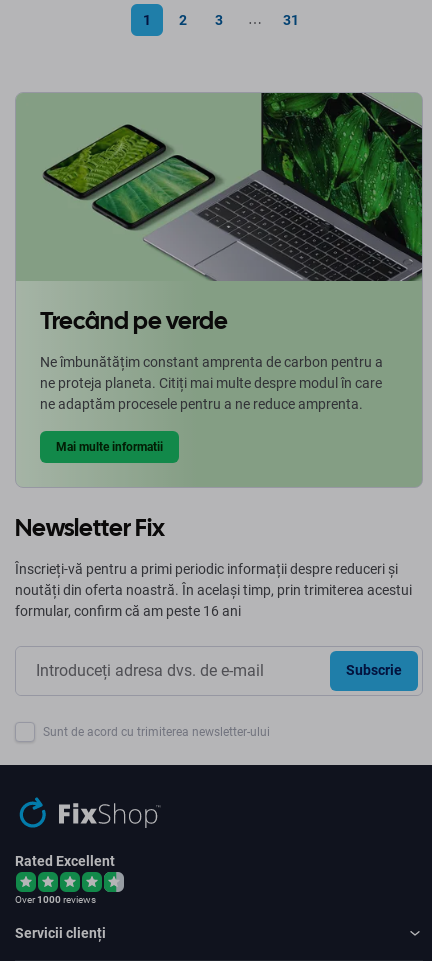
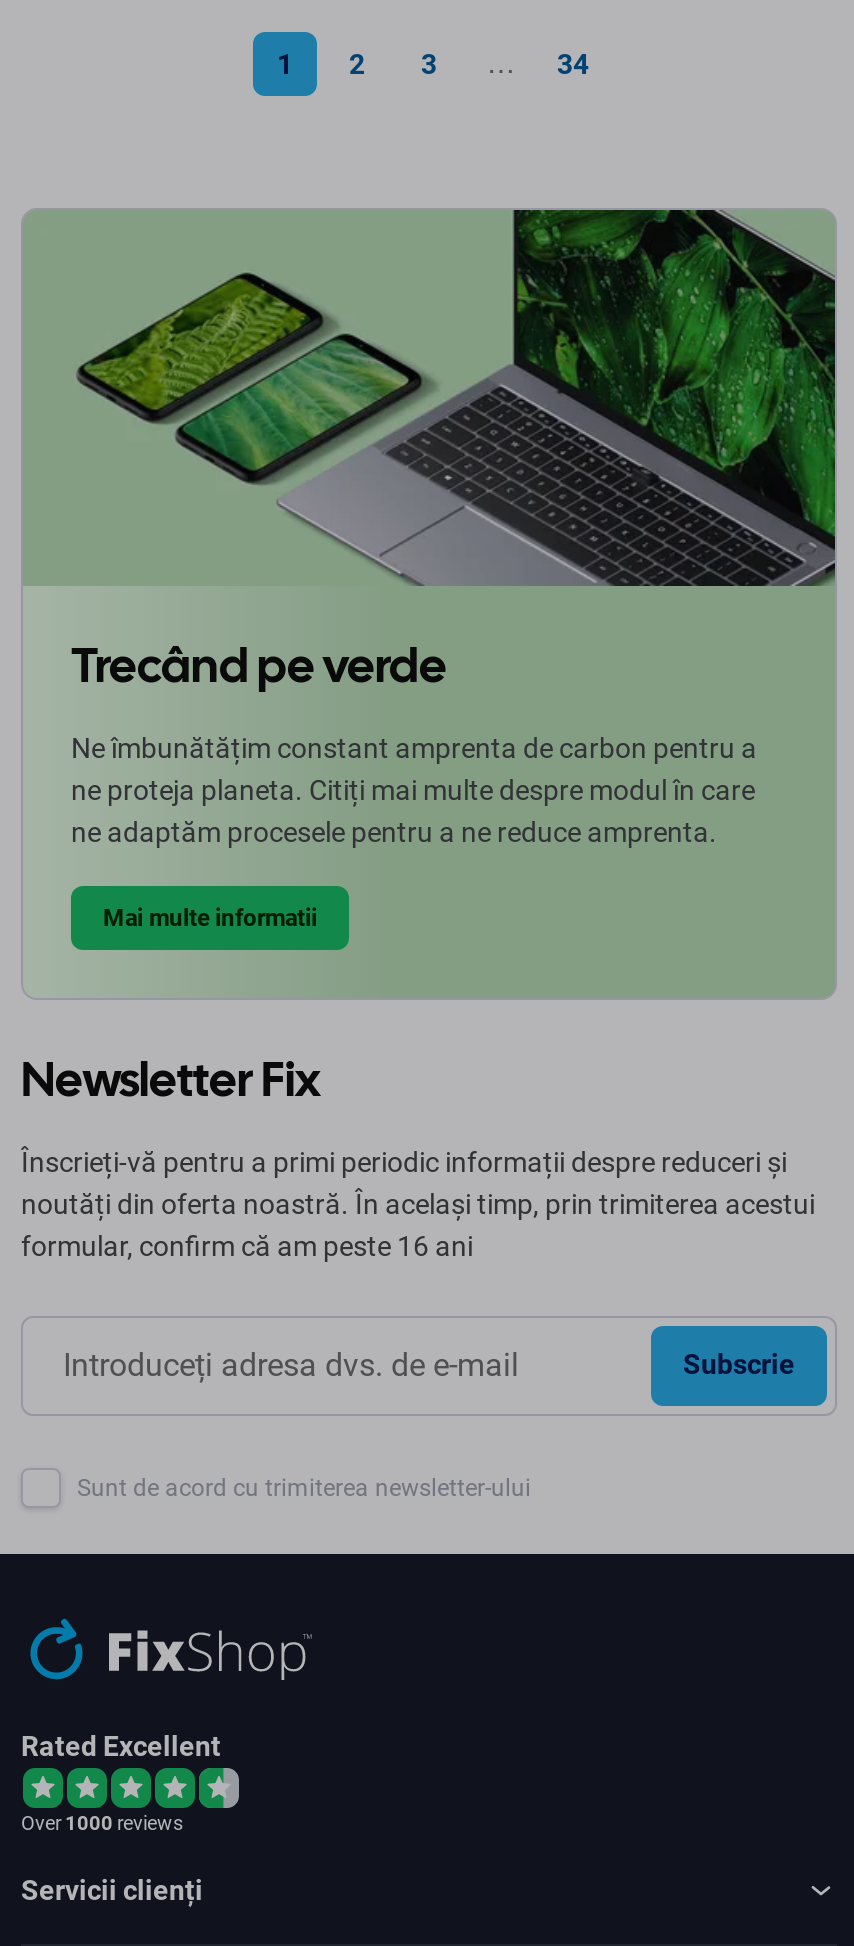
[283,11,299,27] 31 -> [557,47,589,79] 34

